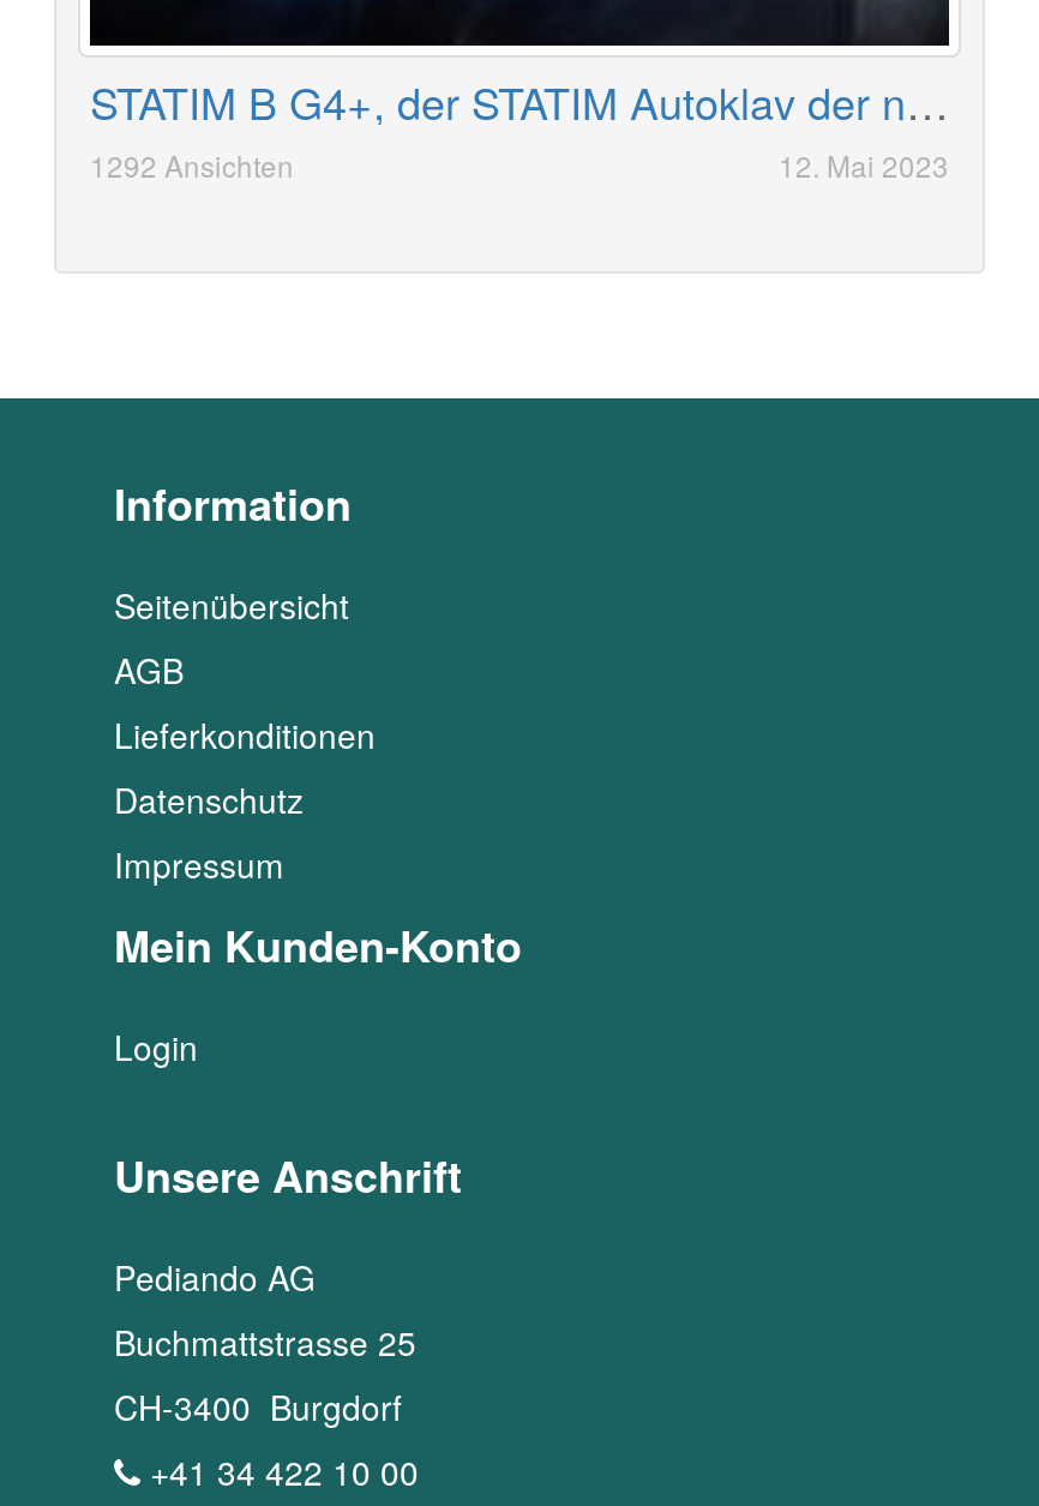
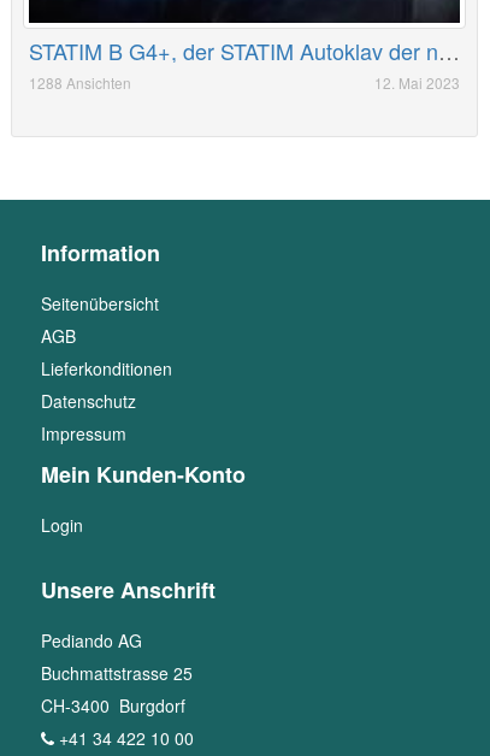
[90,145,294,186] 1292 Ansichten -> [29,73,131,93] 1288 Ansichten

